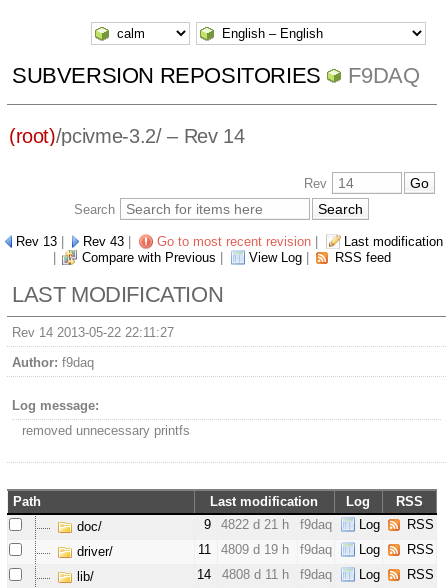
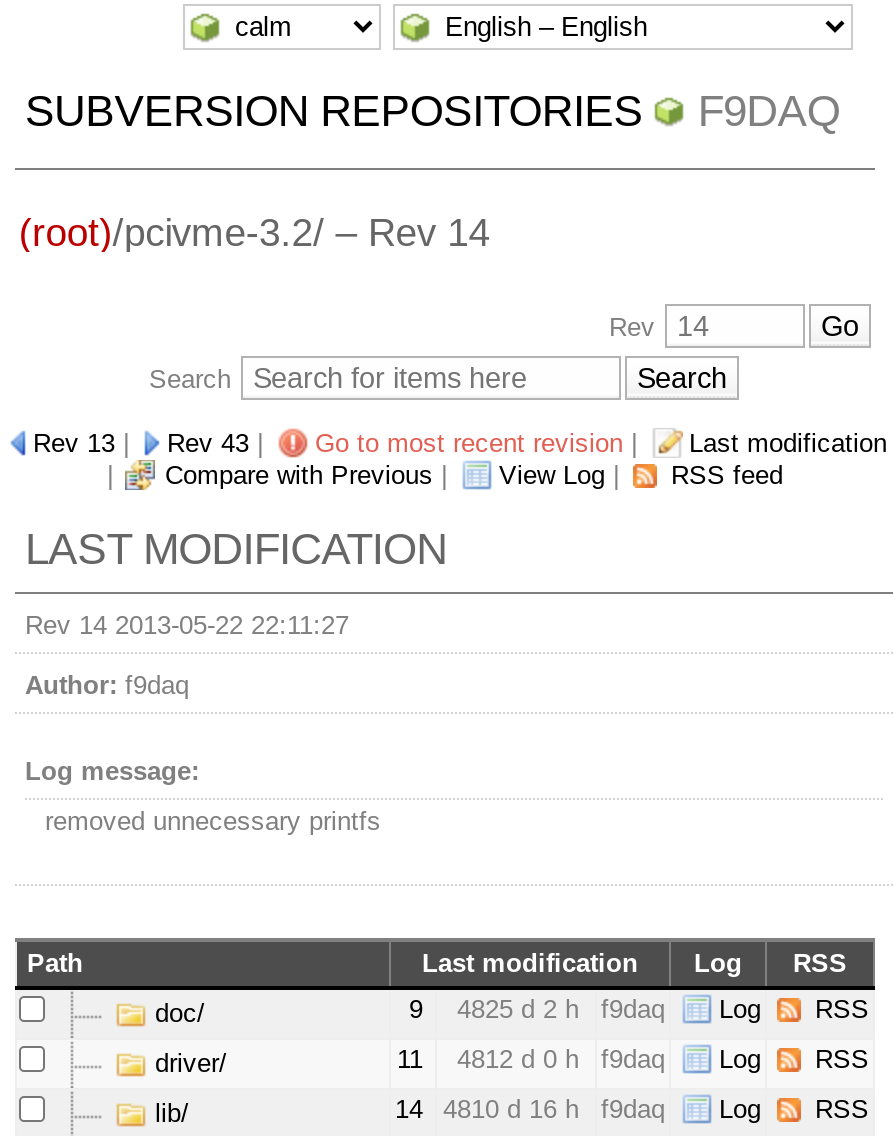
[204,517,434,532] 9 4822 d 21 h f9daq Log RSS -> [409,994,869,1024] 9 4825 d 2 h f9daq Log RSS
[198,542,434,557] 11 4809 d 19 h f9daq Log RSS -> [397,1044,869,1074] 11 4812 d 0 h f9daq Log RSS
[197,567,434,582] 14 4808 d 11 h f9daq Log RSS -> [395,1094,869,1124] 14 4810 d 16 h f9daq Log RSS

